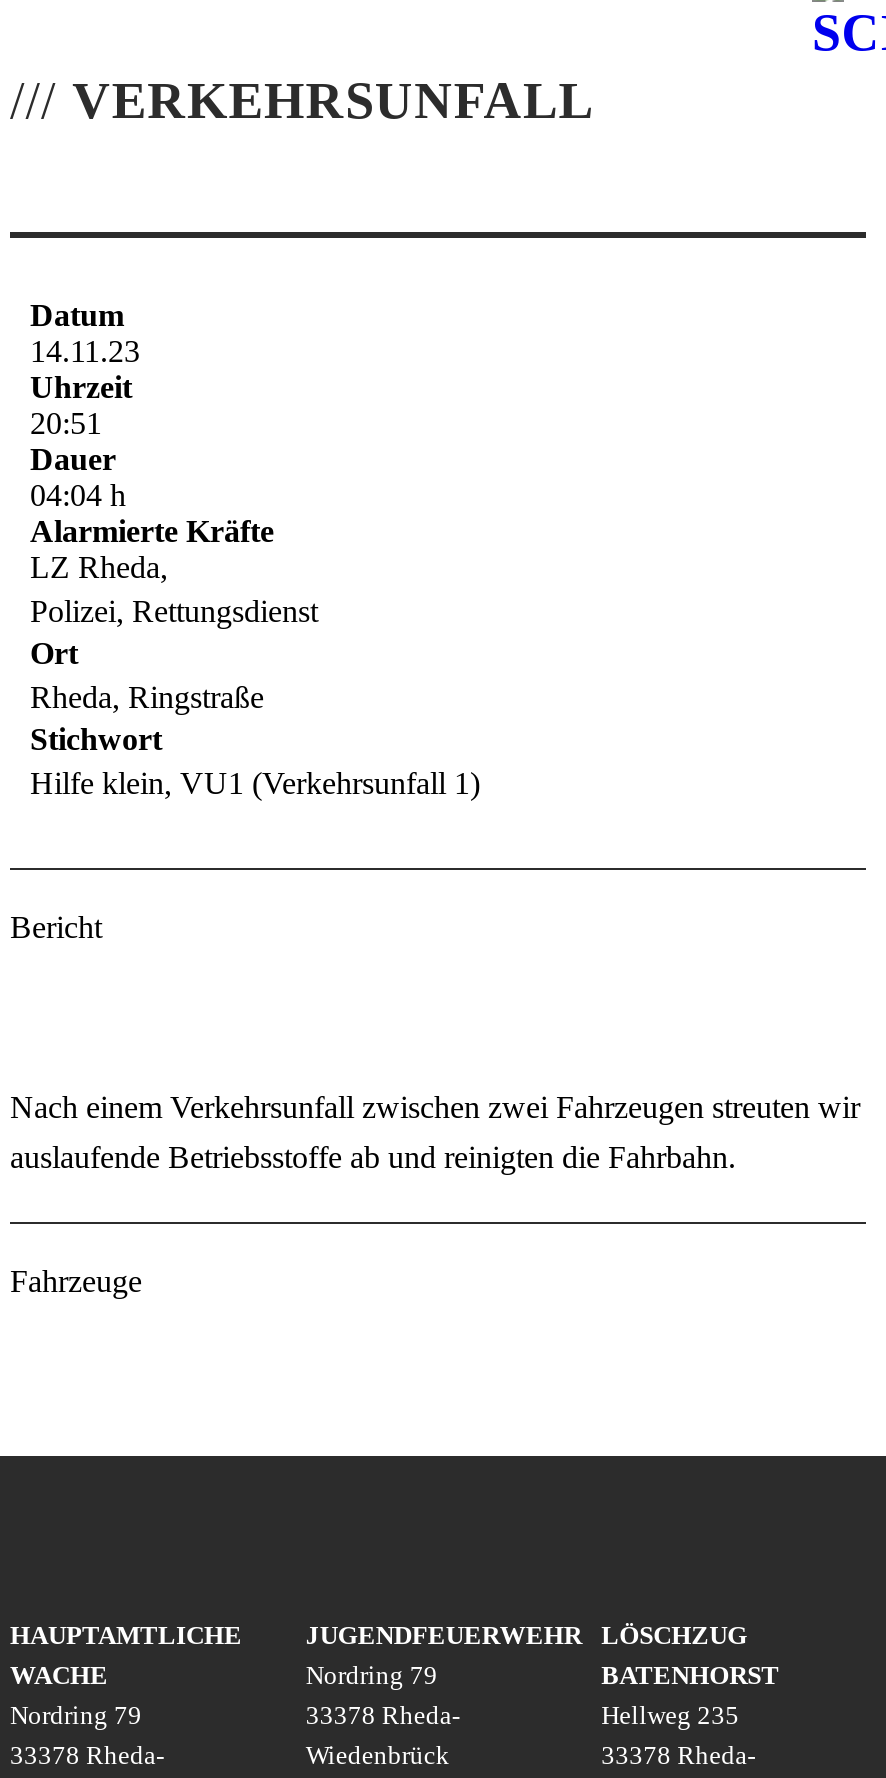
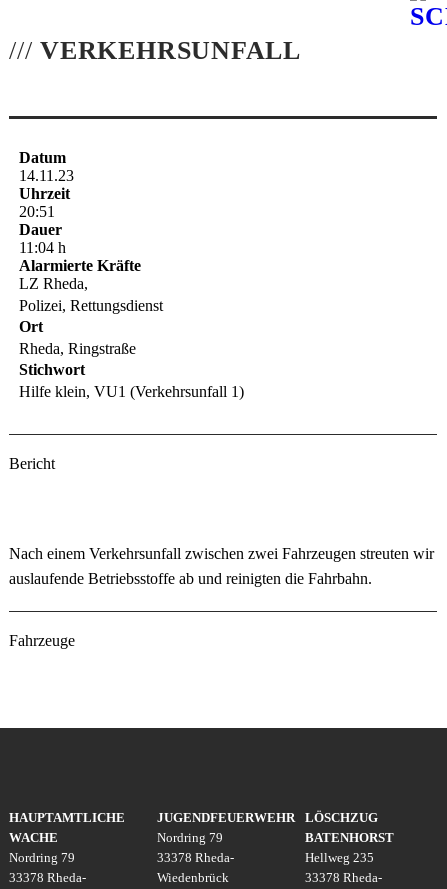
[30,478,126,512] 04:04 h -> [19,239,66,256] 11:04 h

